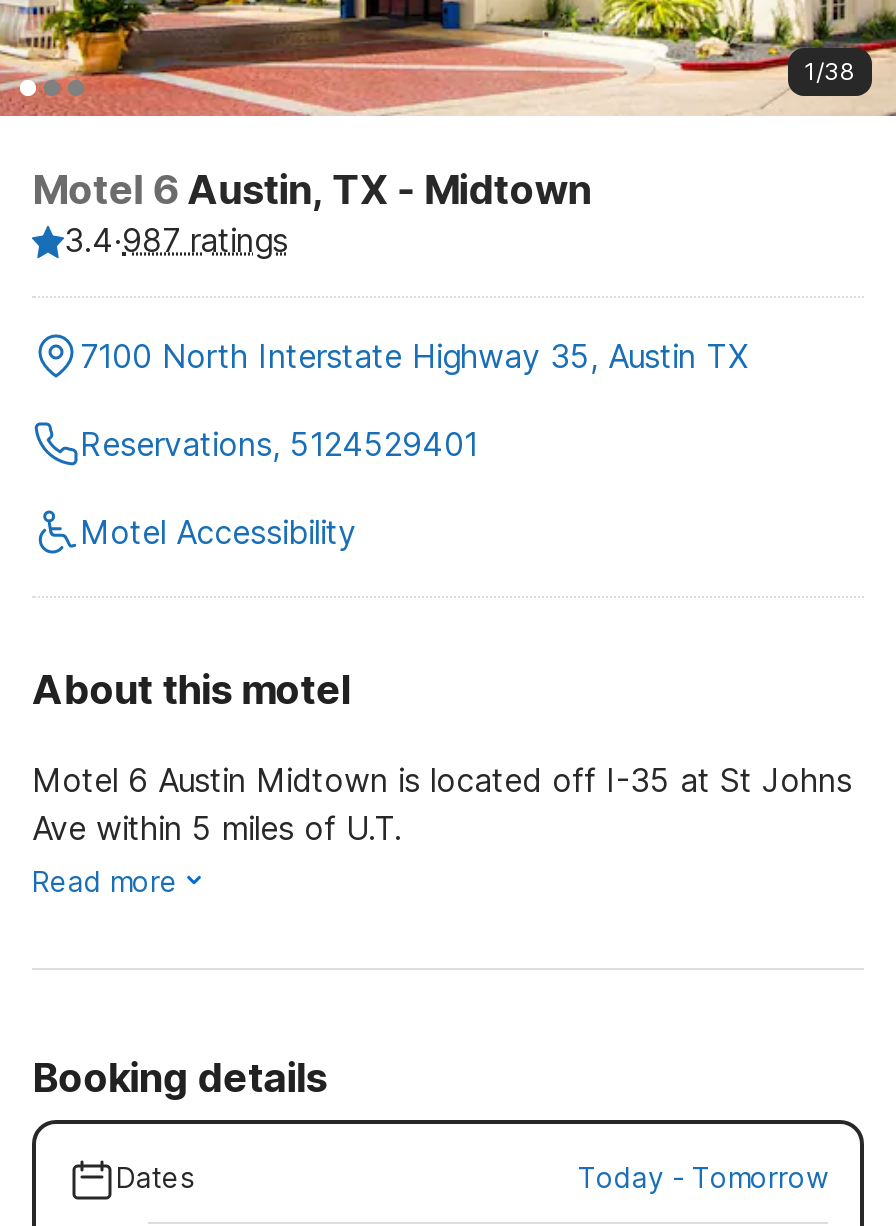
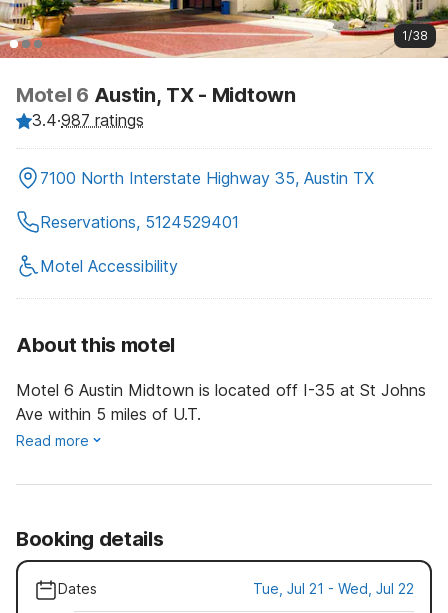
[578,1160,828,1194] Today - Tomorrow -> [253,580,414,597] Tue, Jul 21 - Wed, Jul 22

